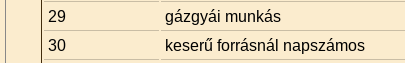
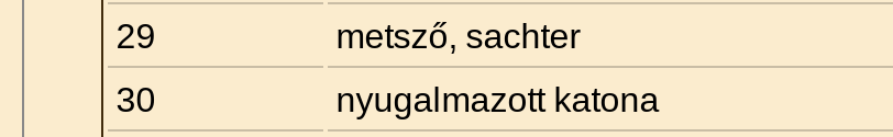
[165,8,281,25] gázgyái munkás -> [336,17,580,54] metsző, sachter
[165,37,365,54] keserű forrásnál napszámos -> [336,81,659,118] nyugalmazott katona

